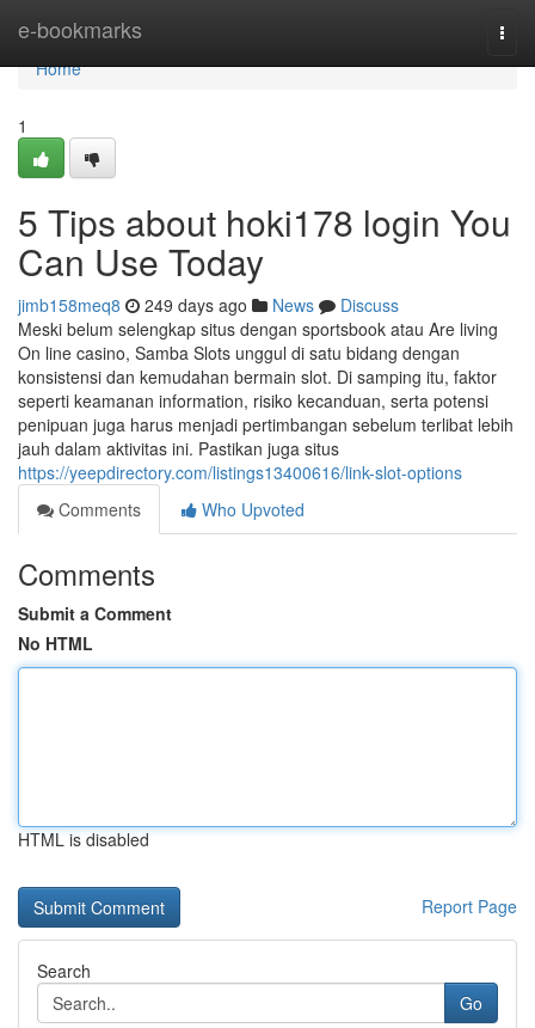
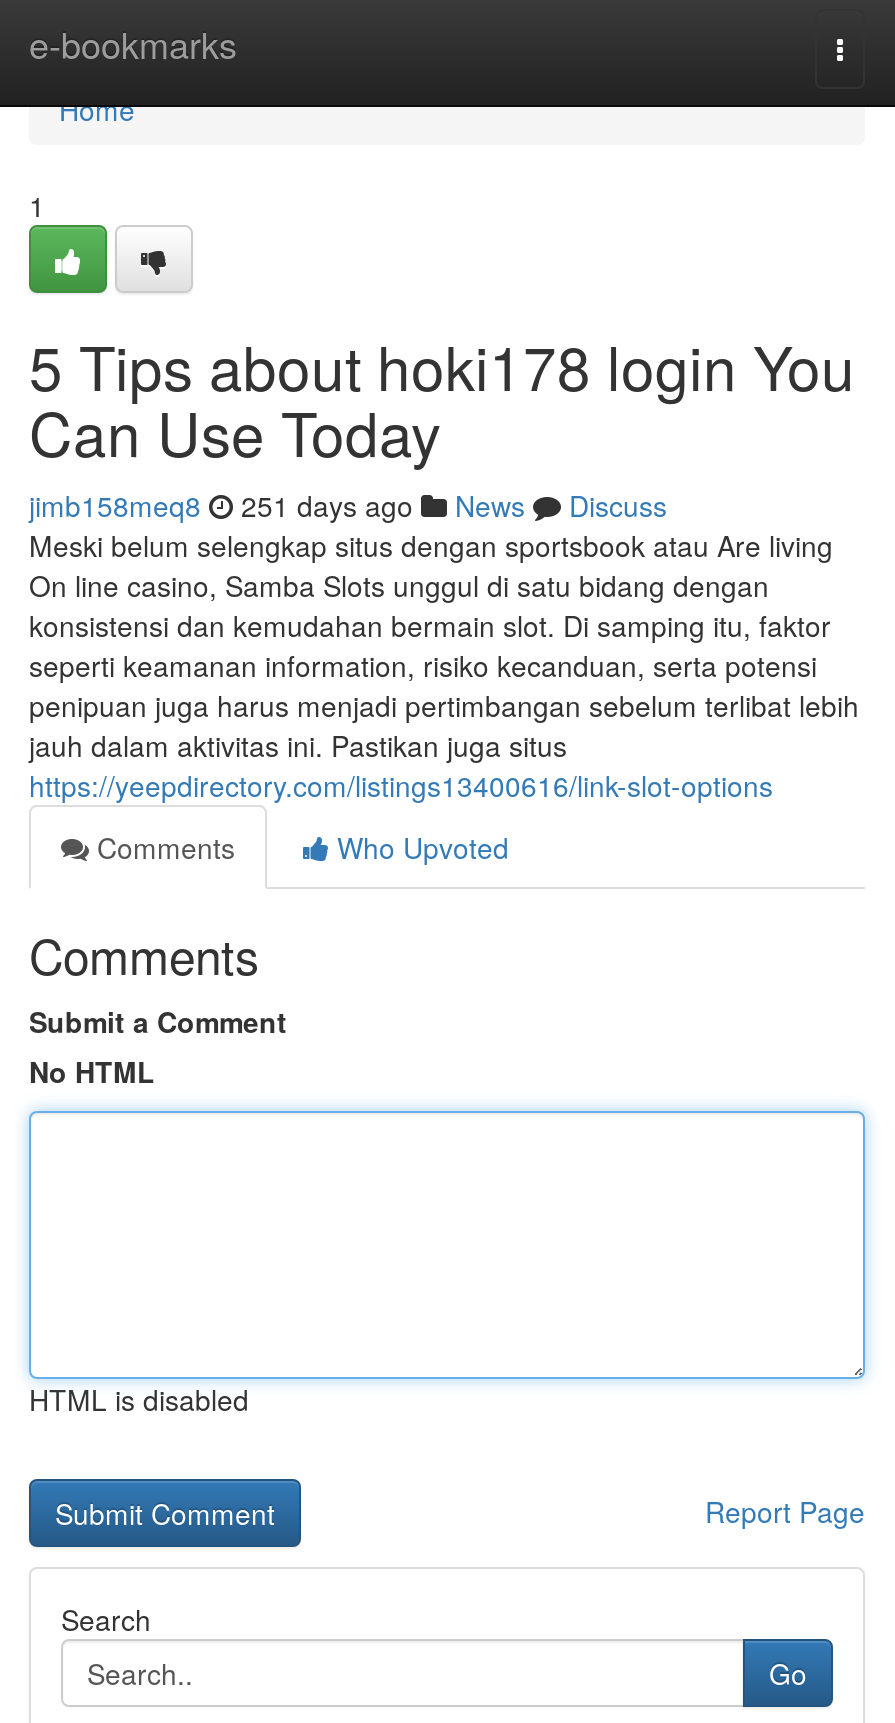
[18,293,399,317] jimb158meq8 249 days ago News Discuss -> [29,485,667,525] jimb158meq8 251 days ago News Discuss

